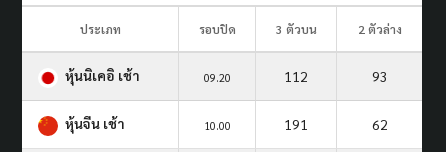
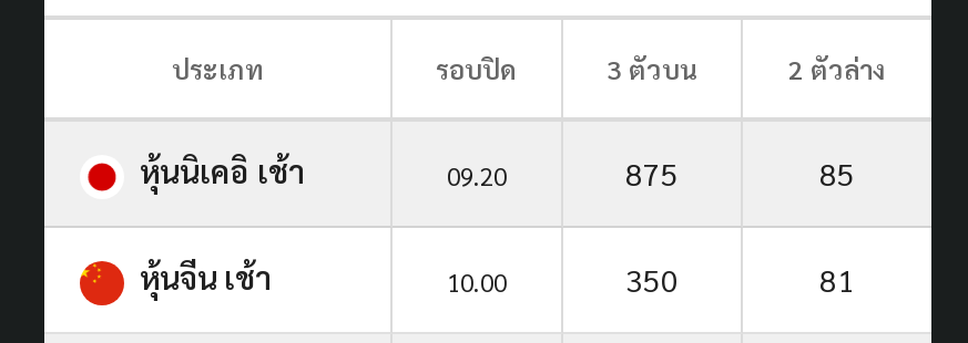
[284,67,308,85] 112 -> [625,152,679,192] 875
[371,67,387,85] 93 -> [819,152,855,192] 85
[284,115,308,133] 191 -> [625,258,679,298] 350
[371,115,387,133] 62 -> [819,258,855,298] 81

